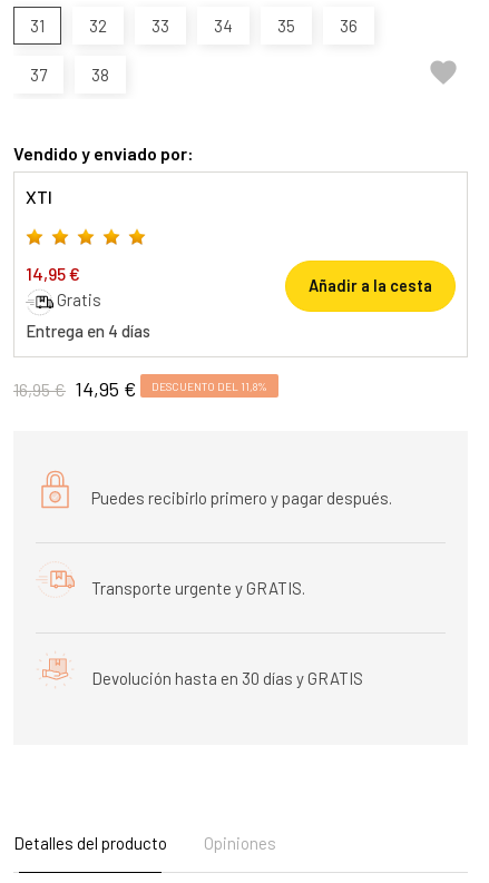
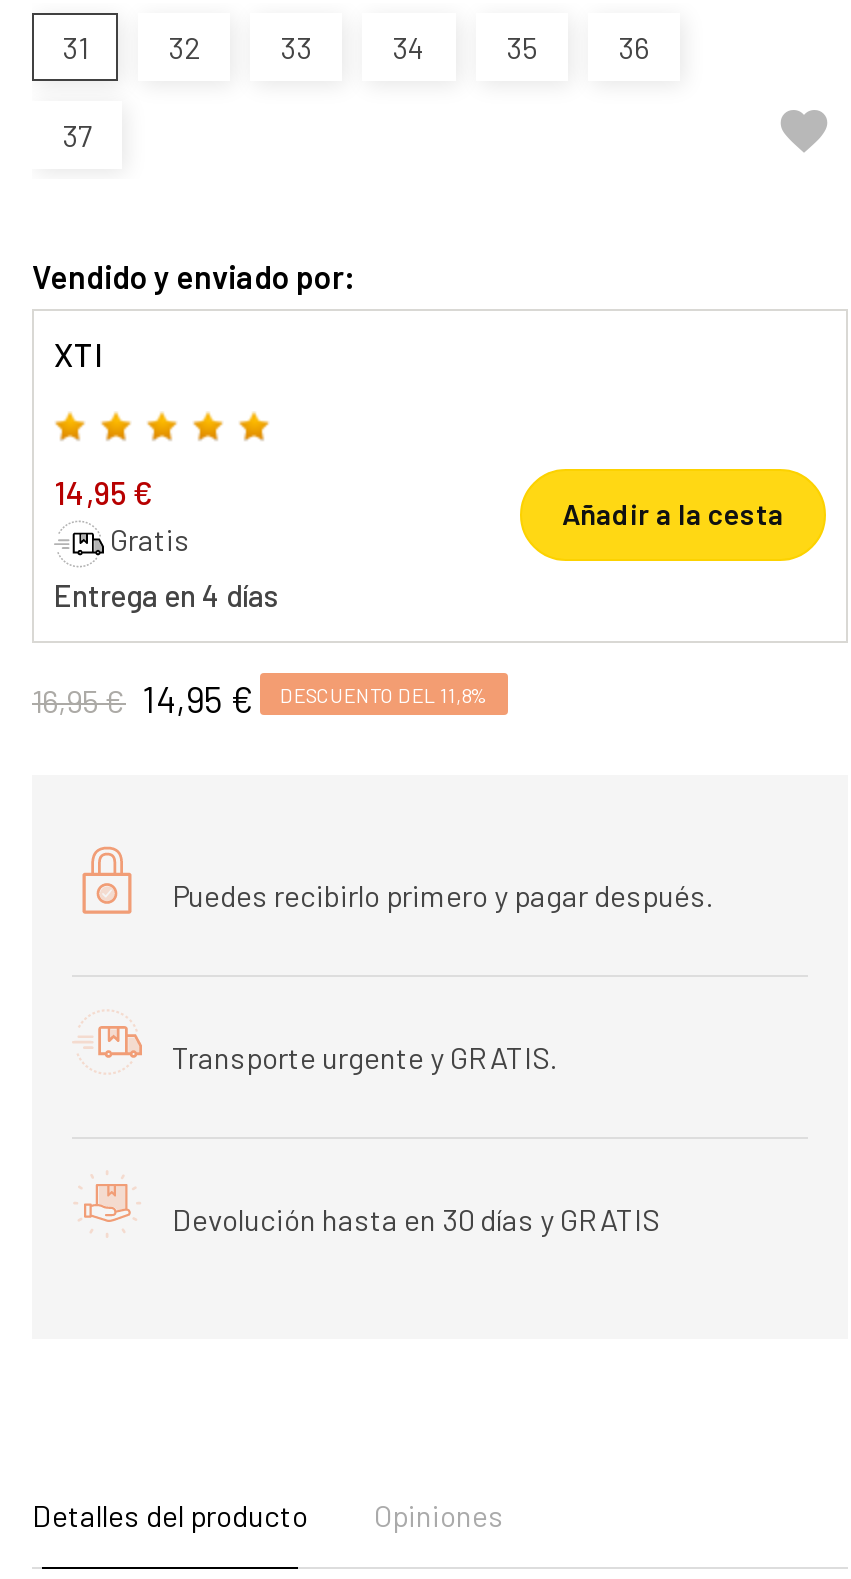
[91,65,109,85] 38 -> none

